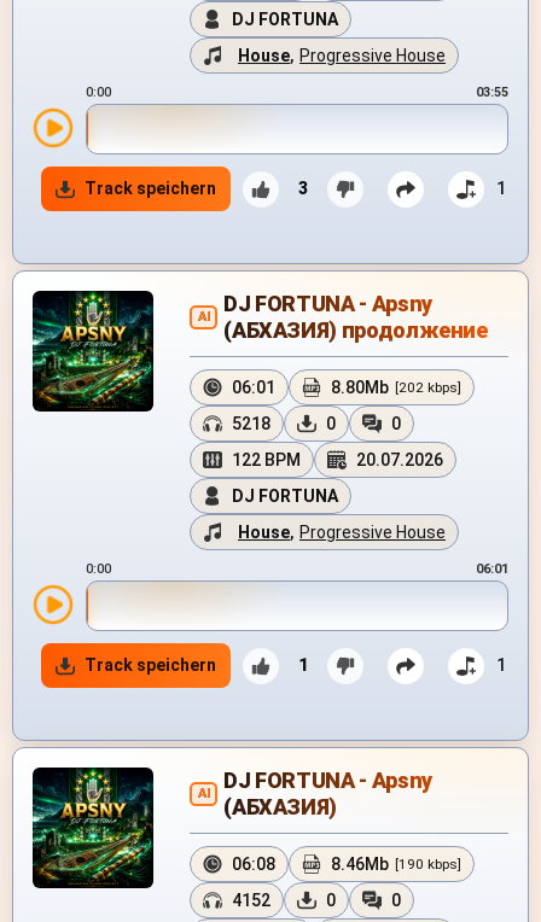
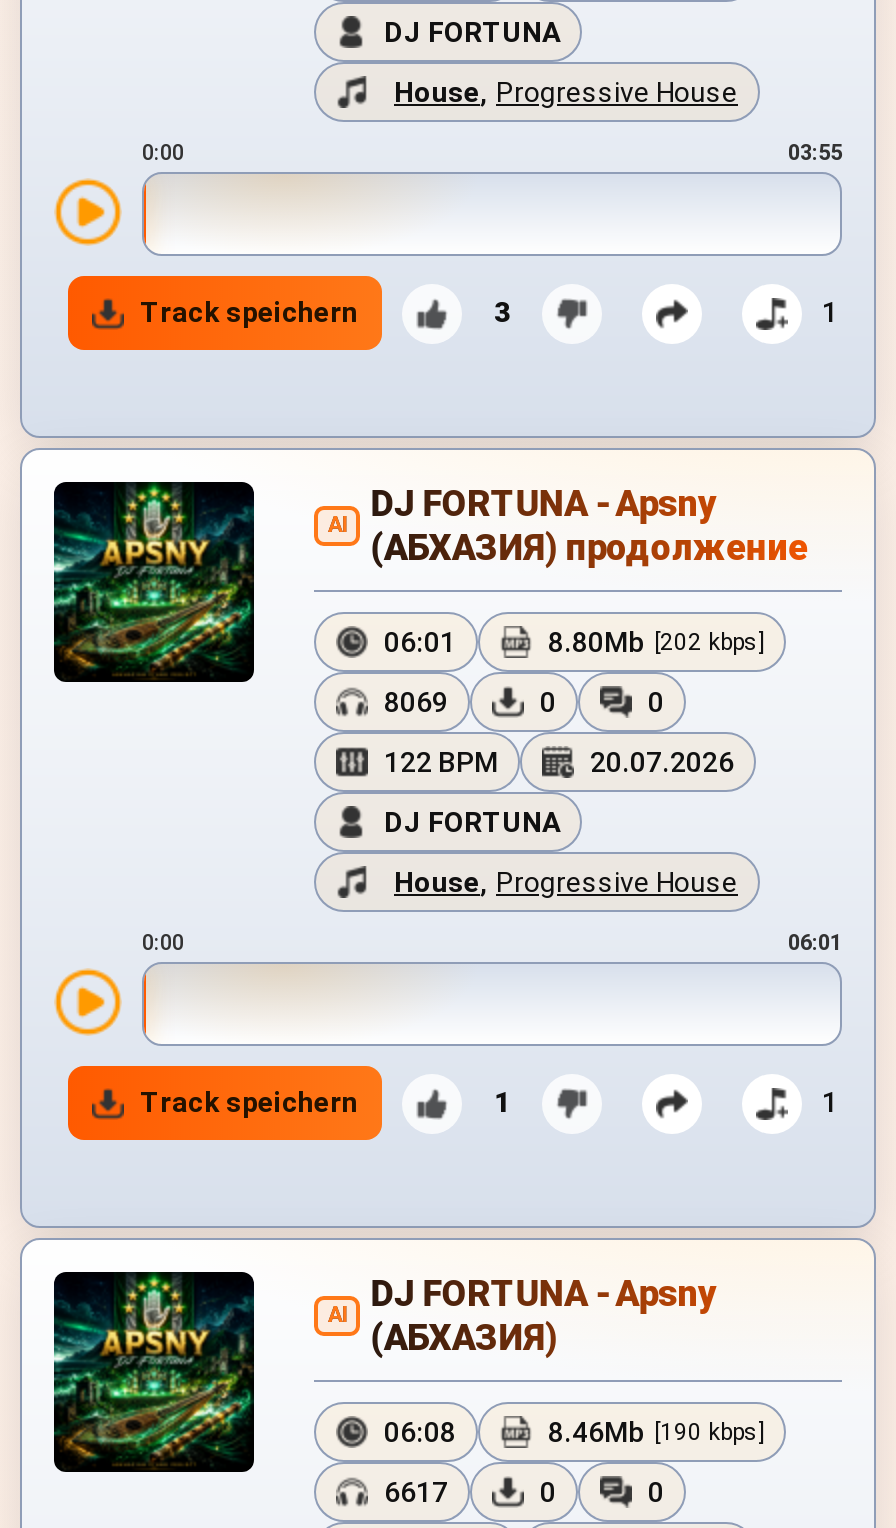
[232,414,270,433] 5218 -> [384,686,448,718] 8069
[232,891,270,910] 4152 -> [384,1476,448,1508] 6617

